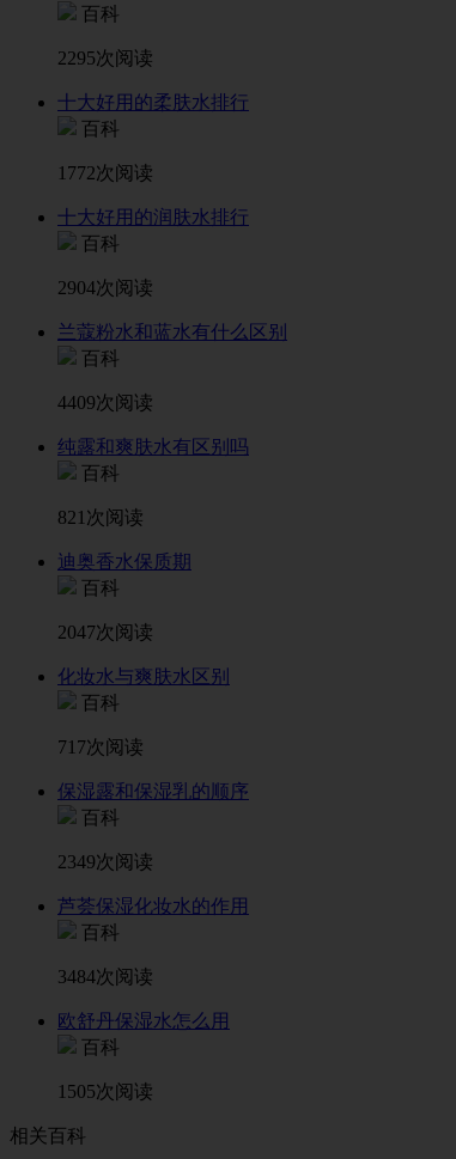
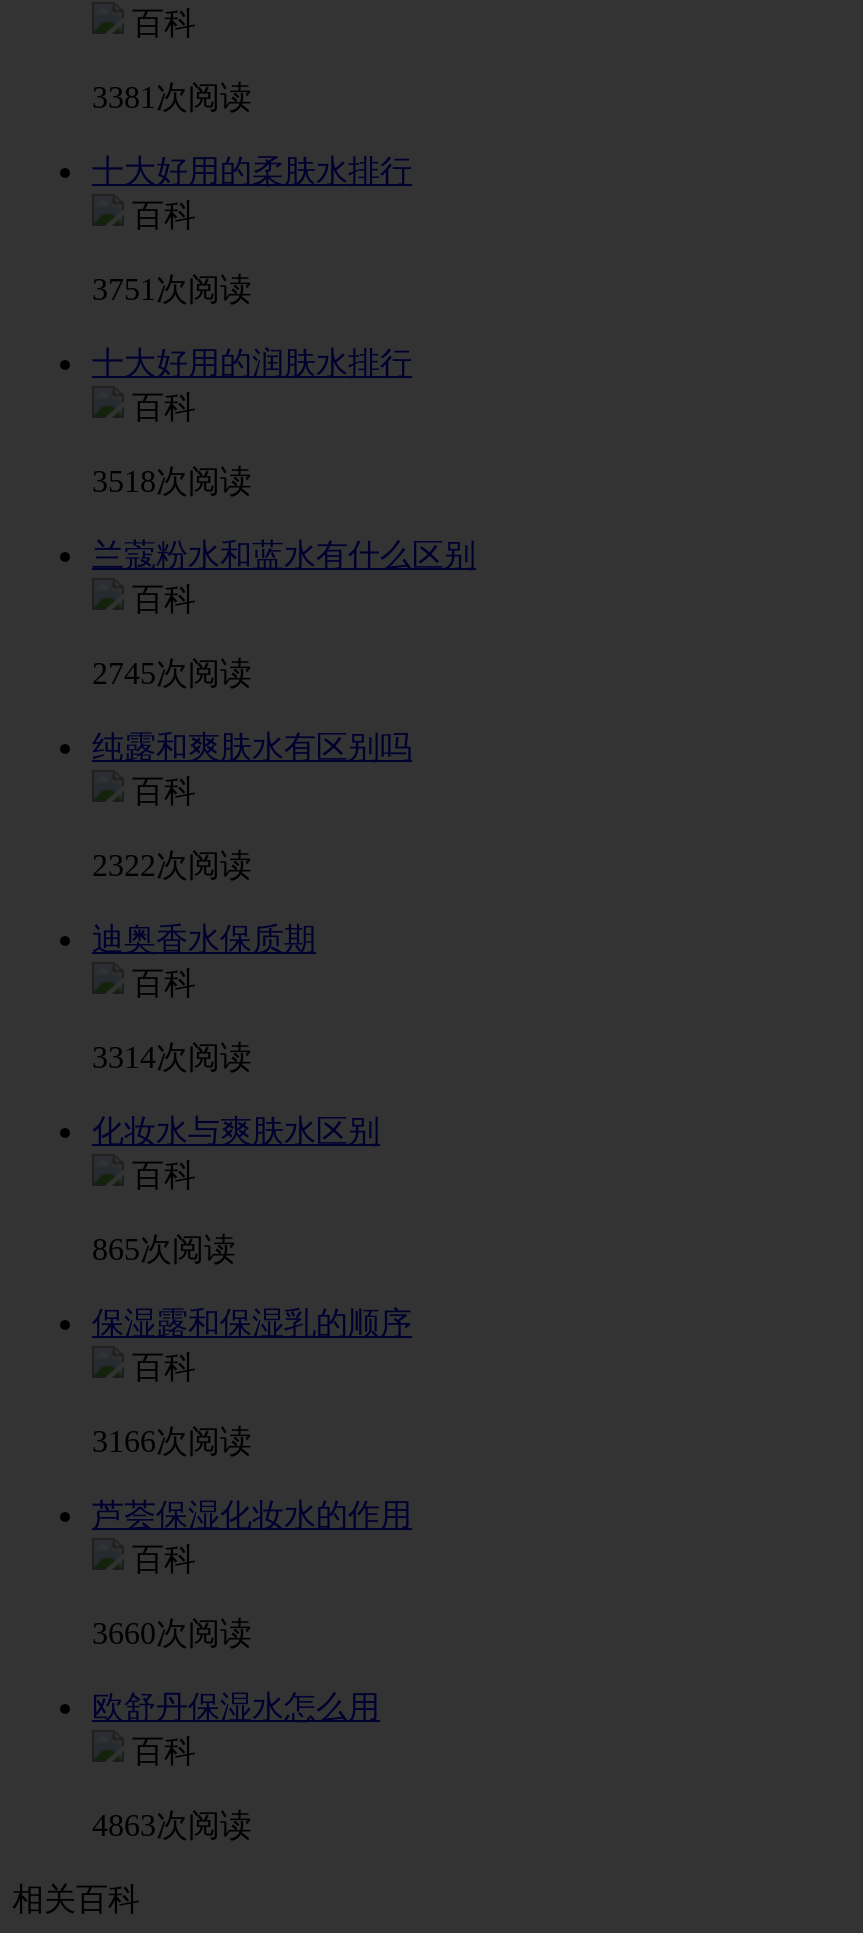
[57,48,153,68] 2295次阅读 -> [92,80,252,114] 3381次阅读
[57,162,153,183] 1772次阅读 -> [92,272,252,306] 3751次阅读
[57,277,153,298] 2904次阅读 -> [92,464,252,498] 3518次阅读
[57,392,153,412] 4409次阅读 -> [92,656,252,690] 2745次阅读
[57,507,144,527] 821次阅读 -> [92,848,252,882] 2322次阅读
[57,622,153,642] 2047次阅读 -> [92,1040,252,1074] 3314次阅读
[57,737,144,757] 717次阅读 -> [92,1232,236,1266] 865次阅读
[57,851,153,872] 2349次阅读 -> [92,1424,252,1458] 3166次阅读
[57,966,153,987] 3484次阅读 -> [92,1616,252,1650] 3660次阅读
[57,1081,153,1101] 1505次阅读 -> [92,1808,252,1842] 4863次阅读

